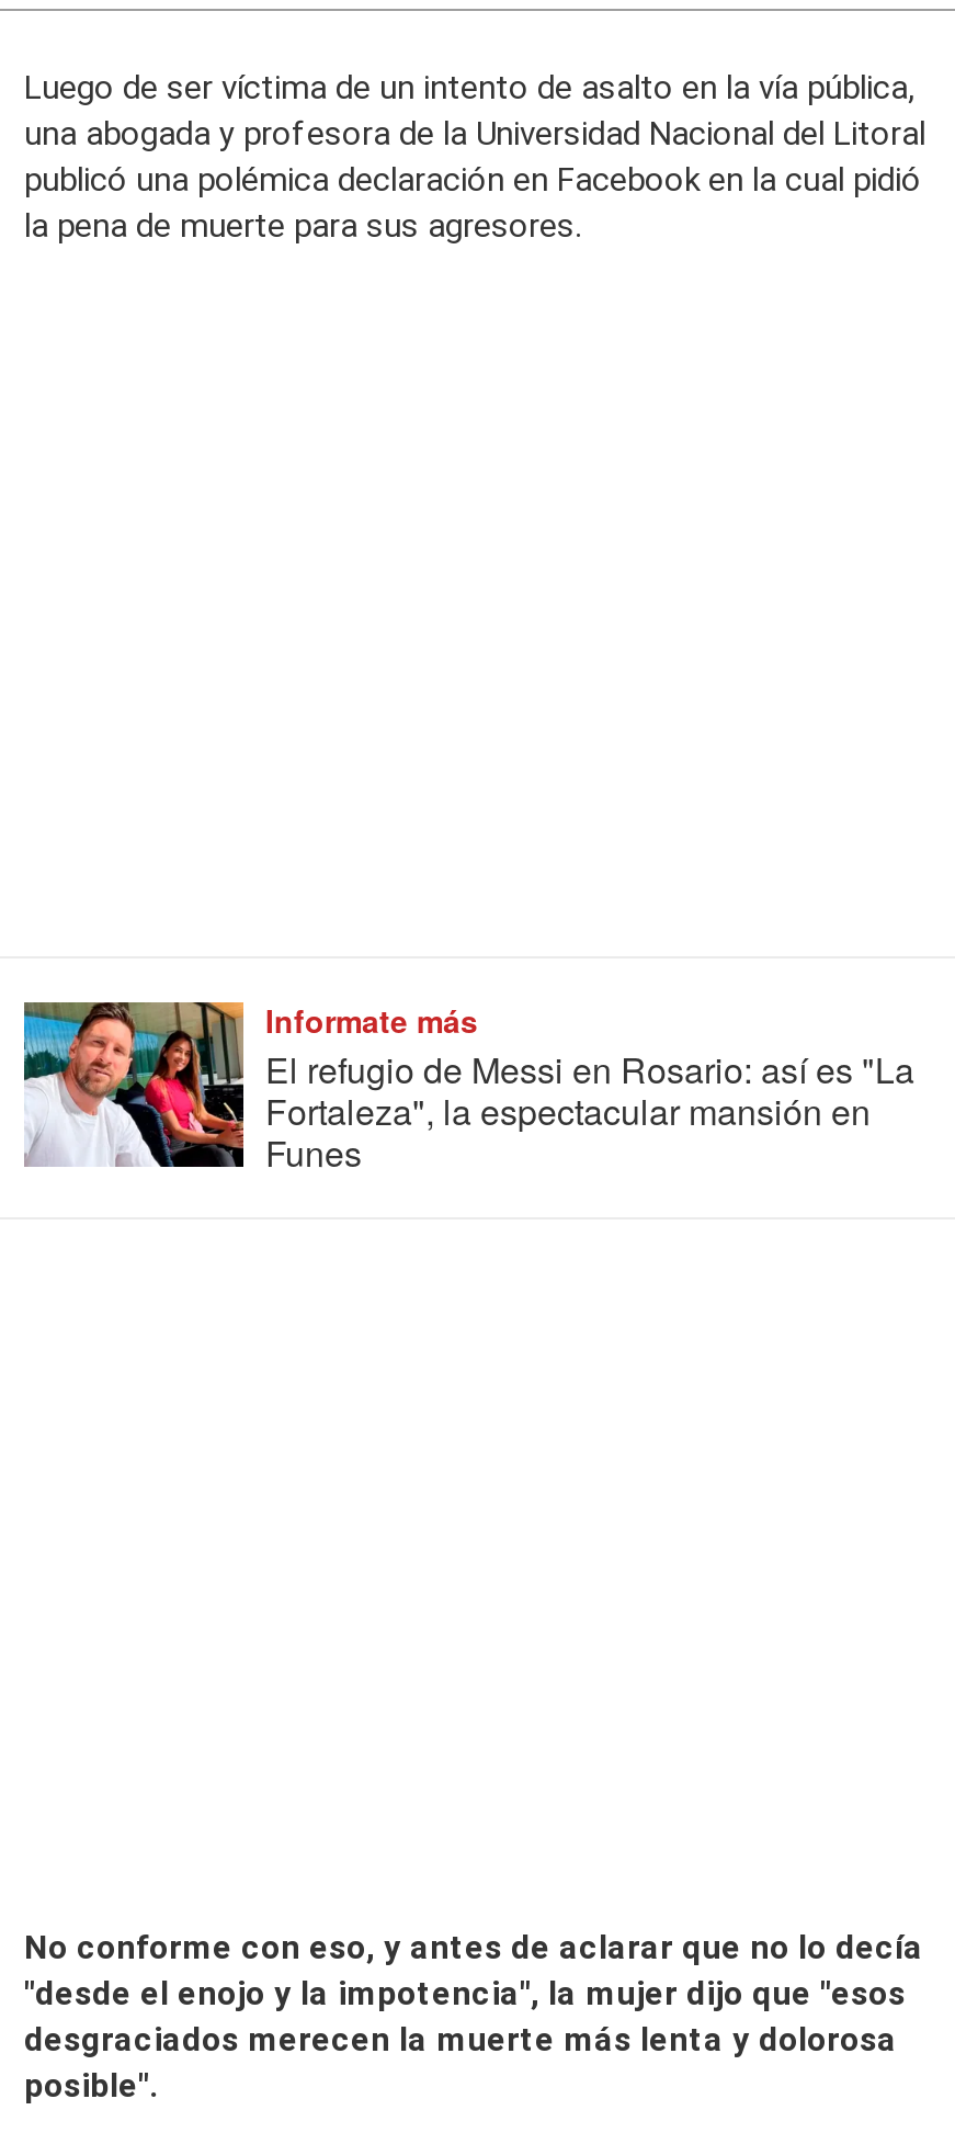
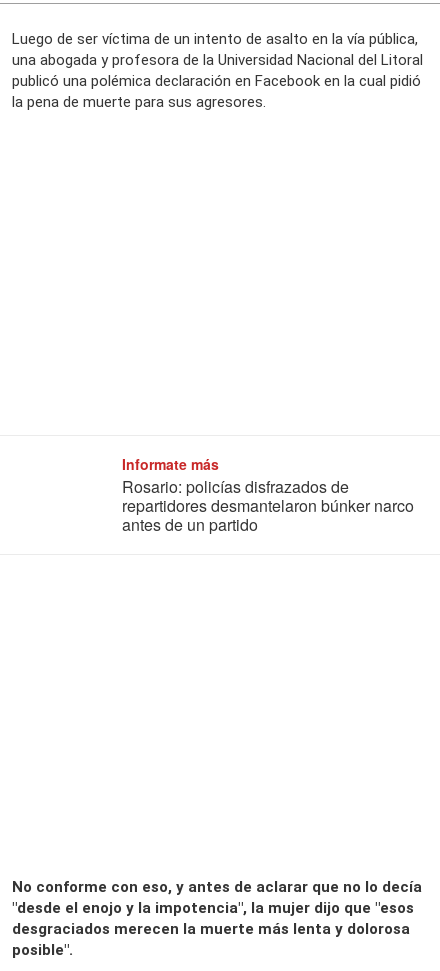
[22,1000,246,1169] [image] -> none
[265,1044,914,1178] El refugio de Messi en Rosario: así es "La | Fortaleza", la espectacular mansión en | Funes -> [122,475,414,536] Rosario: policías disfrazados de | repartidores desmantelaron búnker narco | antes de un partido

